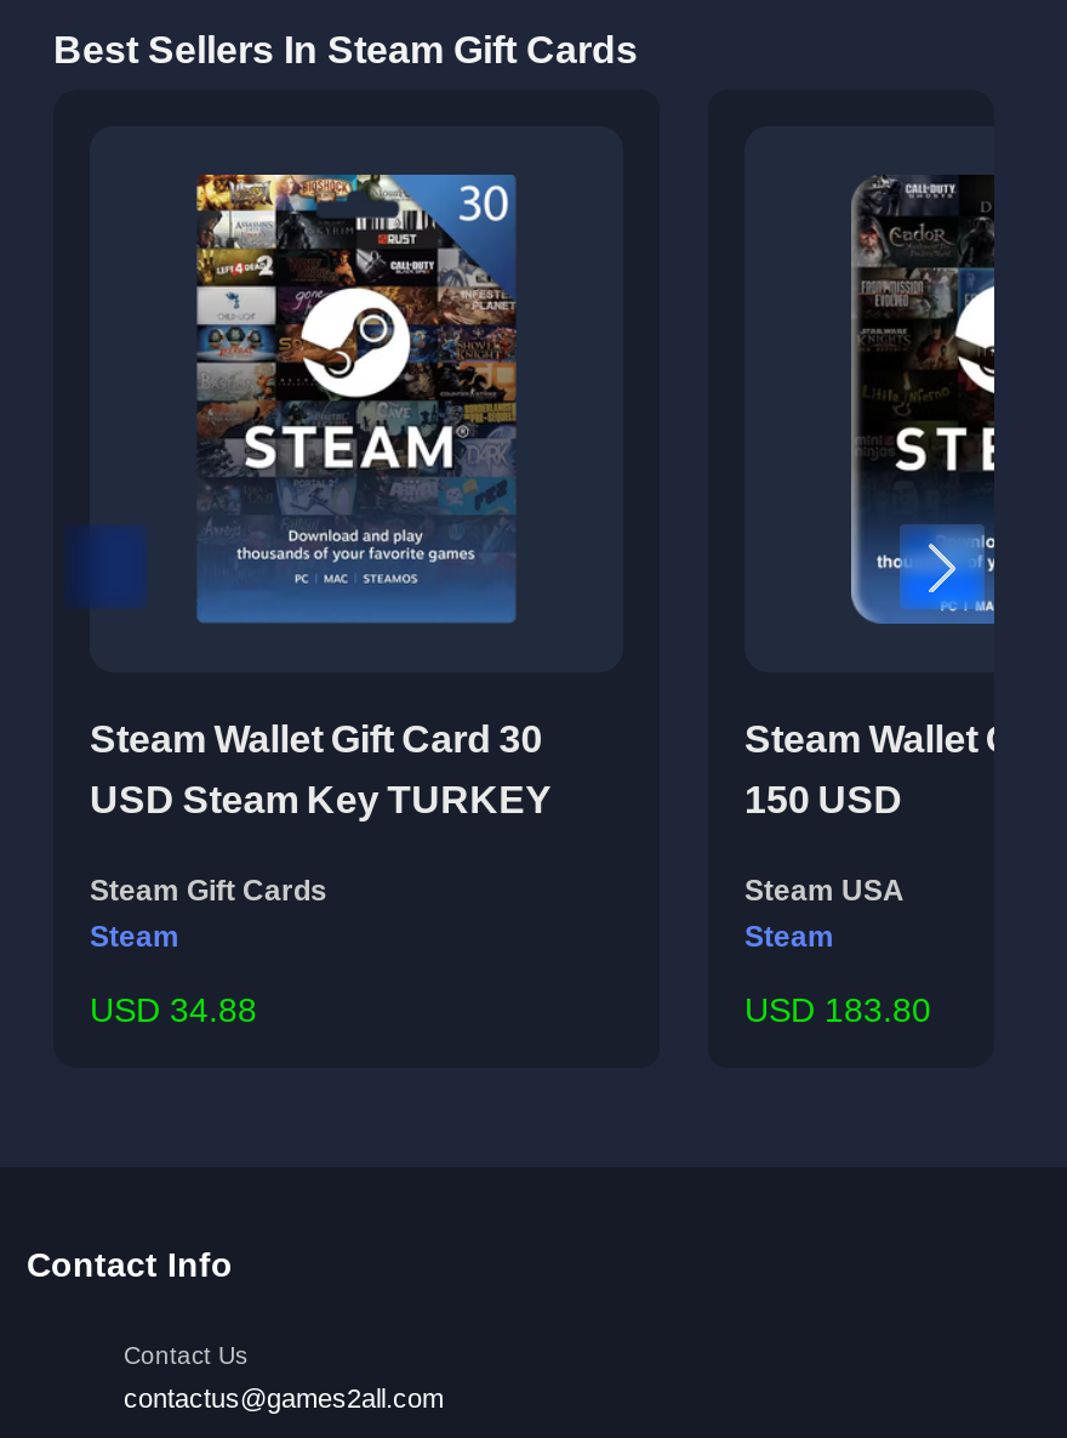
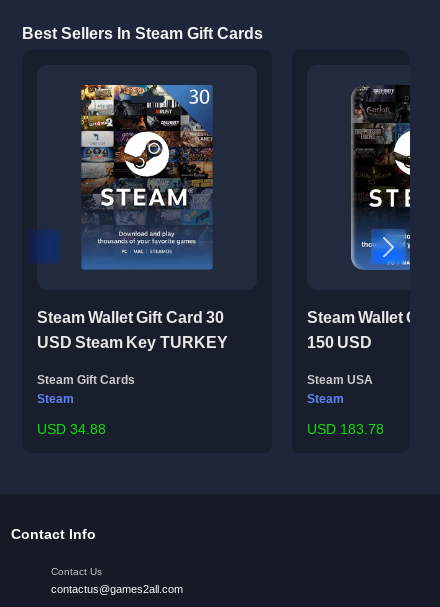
[744,990,931,1029] USD 183.80 -> [307,421,384,437] USD 183.78

